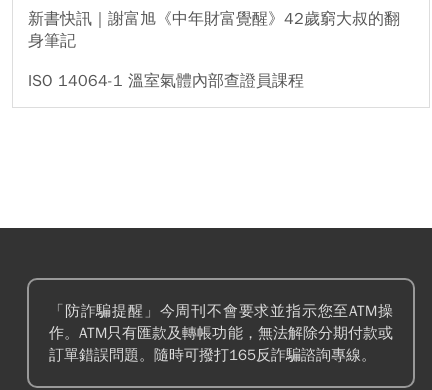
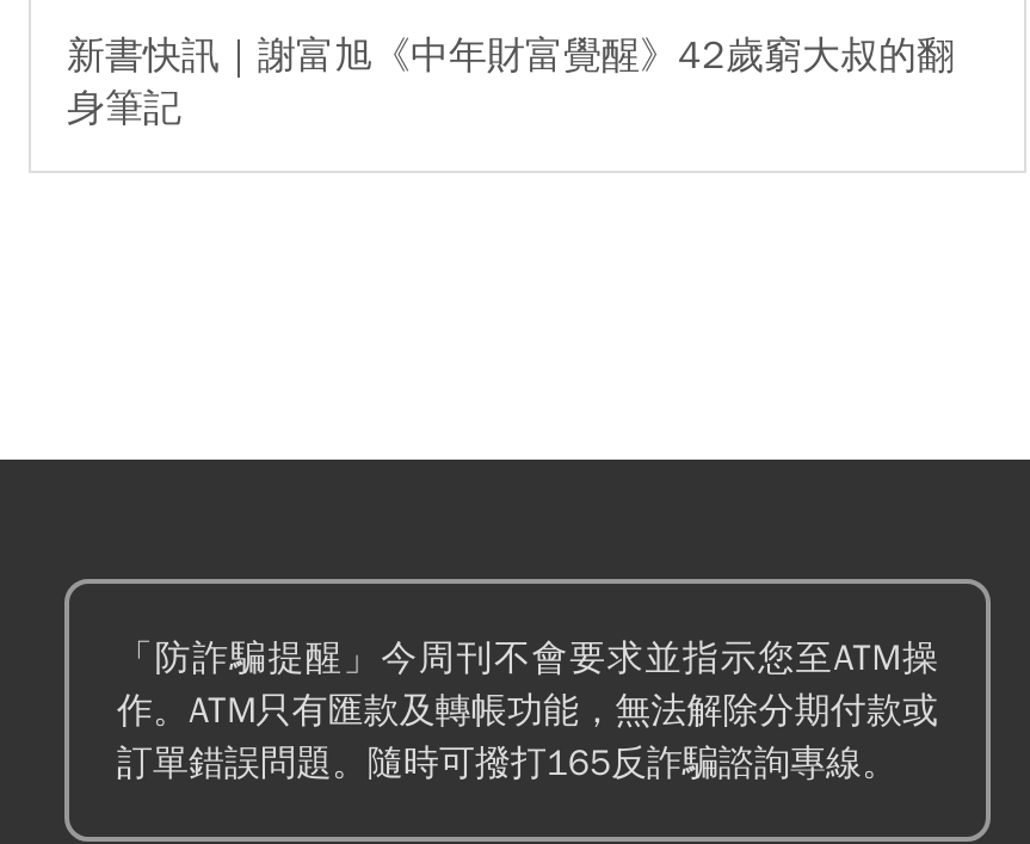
[28,71,304,91] ISO 14064-1 溫室氣體內部查證員課程 -> none

